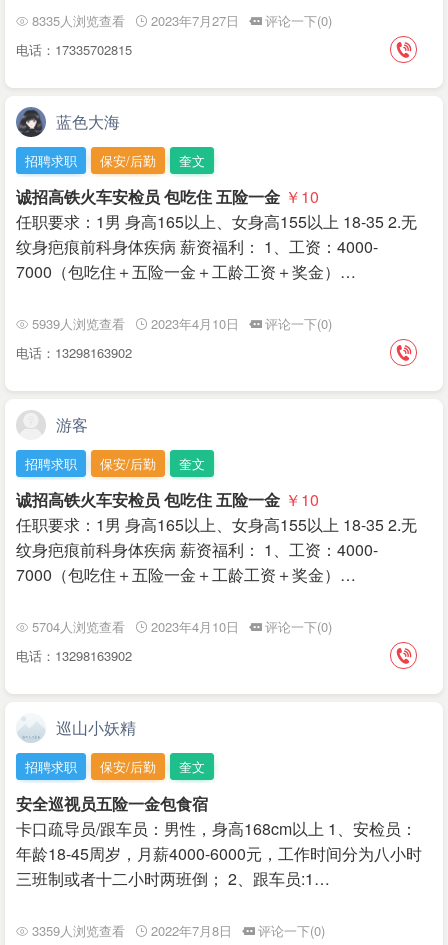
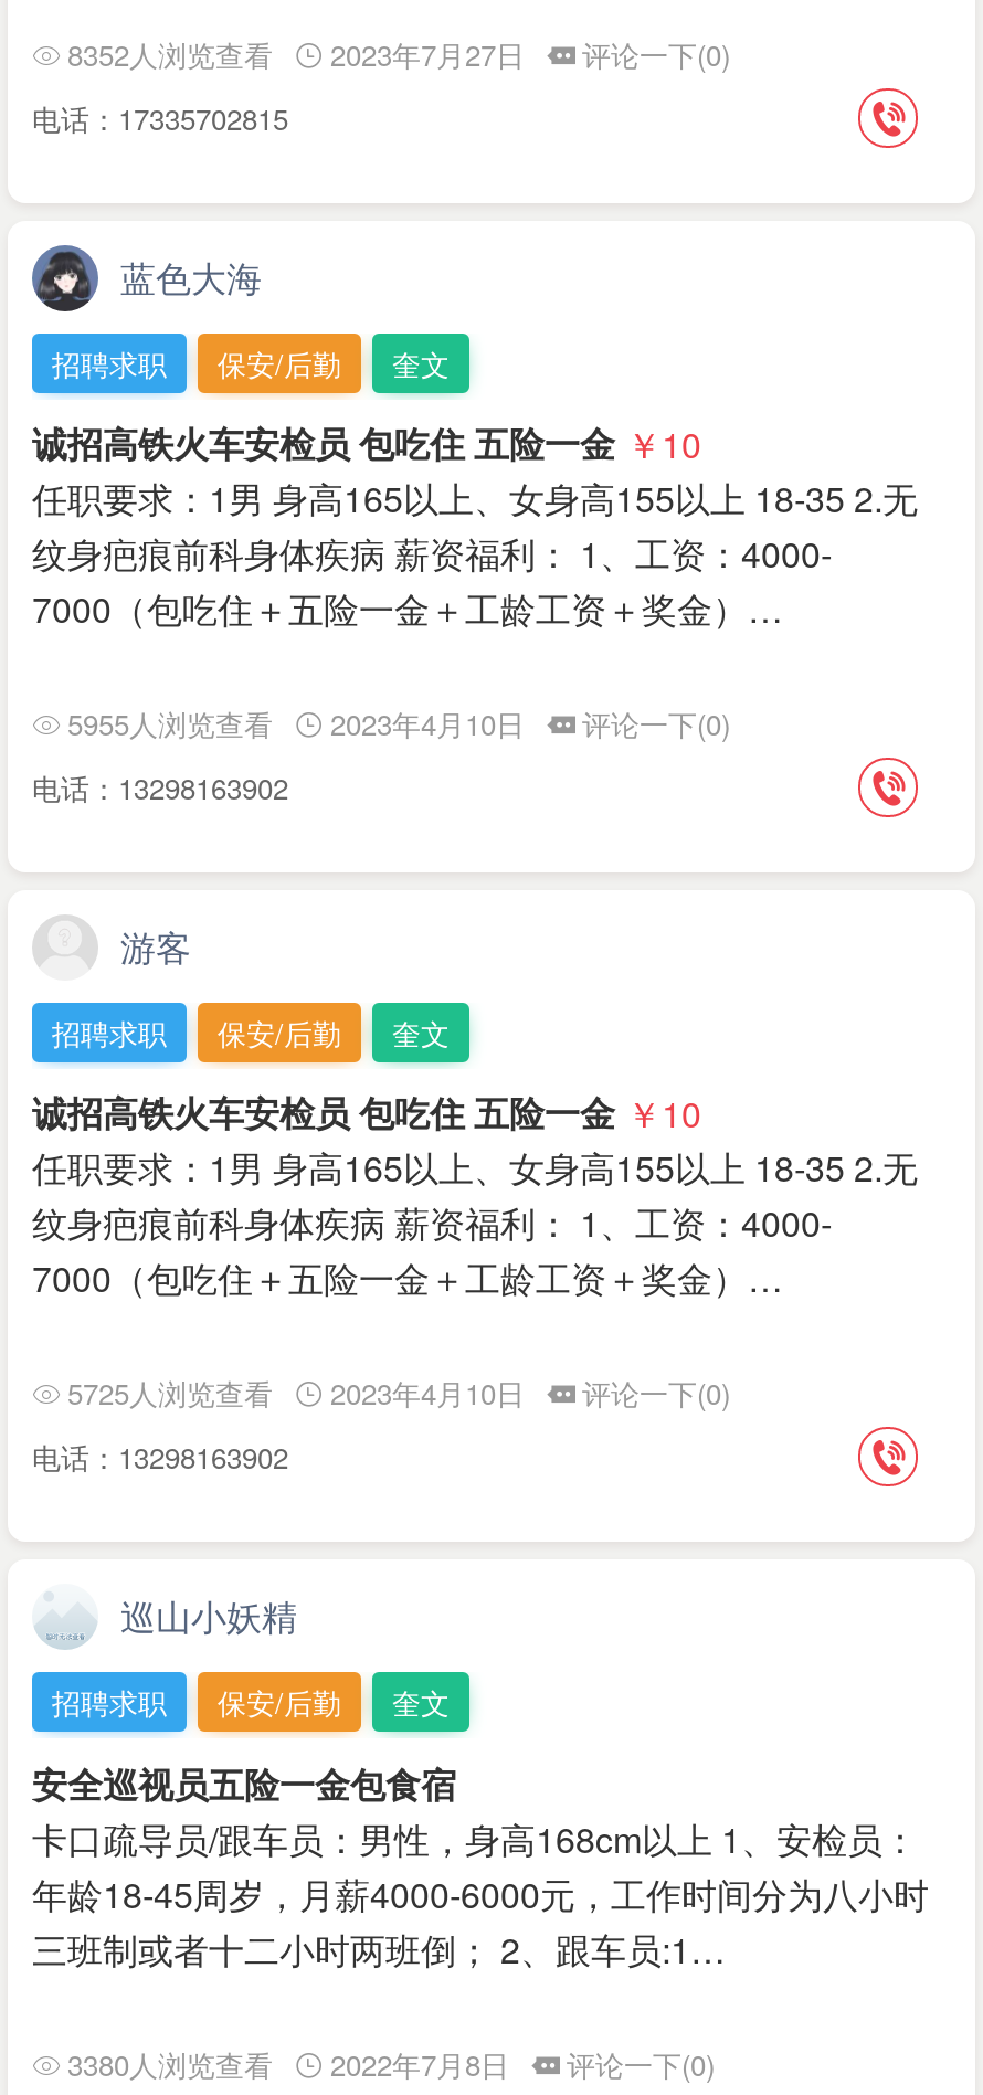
[32,11,332,30] 8335人浏览查看 2023年7月27日 评论一下(0) -> [67,33,730,75] 8352人浏览查看 2023年7月27日 评论一下(0)
[32,314,332,333] 5939人浏览查看 2023年4月10日 评论一下(0) -> [67,703,730,745] 5955人浏览查看 2023年4月10日 评论一下(0)
[32,617,332,636] 5704人浏览查看 2023年4月10日 评论一下(0) -> [67,1373,730,1414] 5725人浏览查看 2023年4月10日 评论一下(0)
[32,921,325,940] 3359人浏览查看 2022年7月8日 评论一下(0) -> [67,2043,715,2085] 3380人浏览查看 2022年7月8日 评论一下(0)

